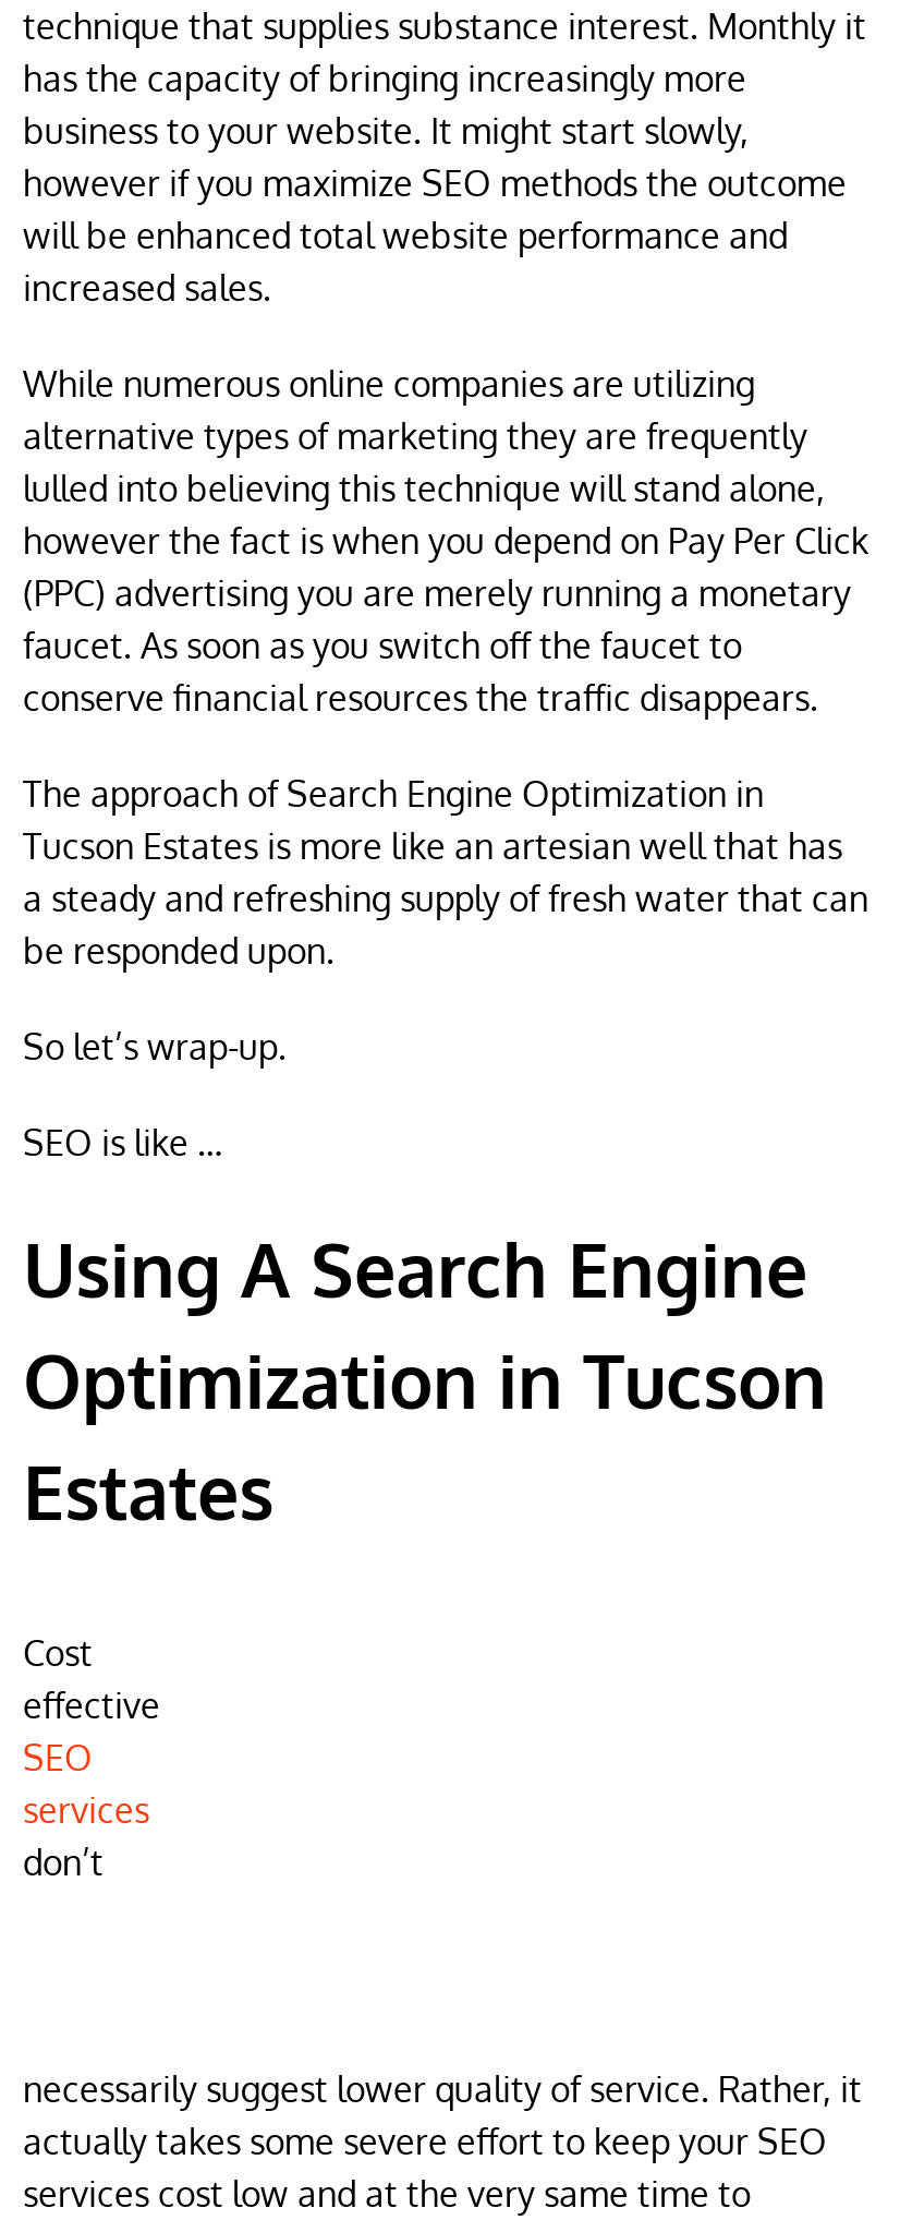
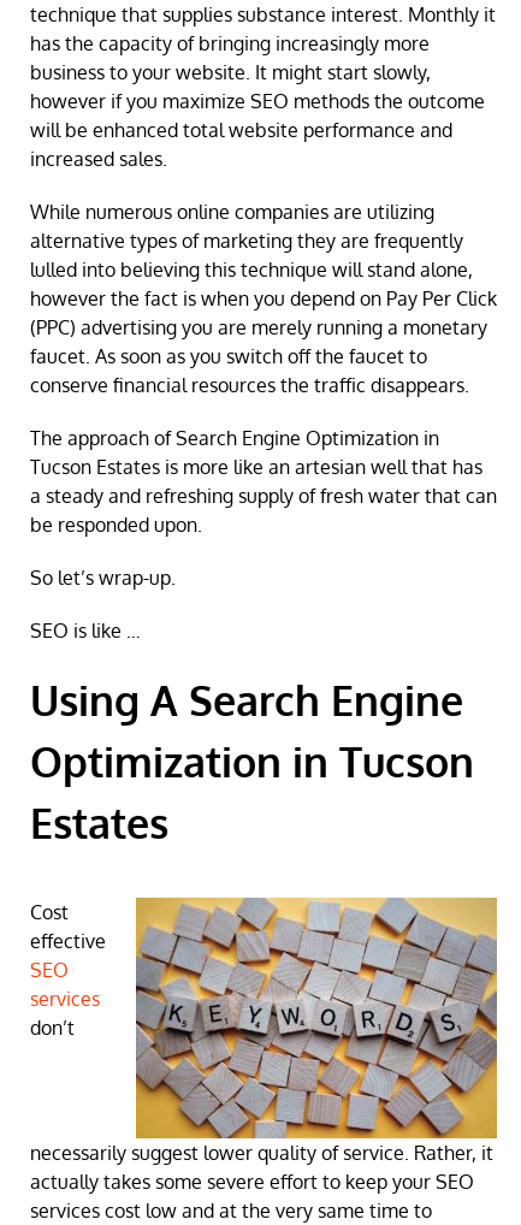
none -> [135,896,498,1138] [image]

